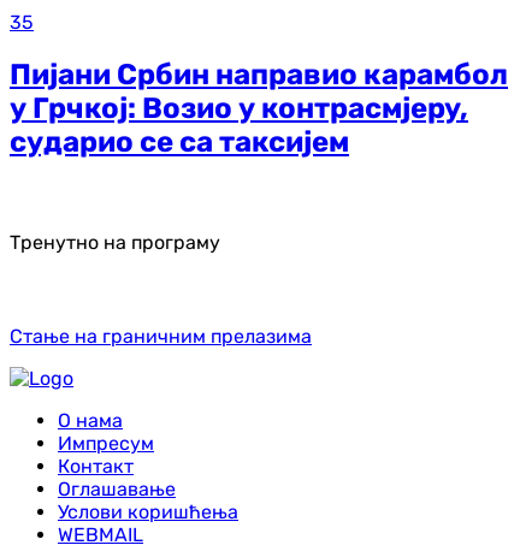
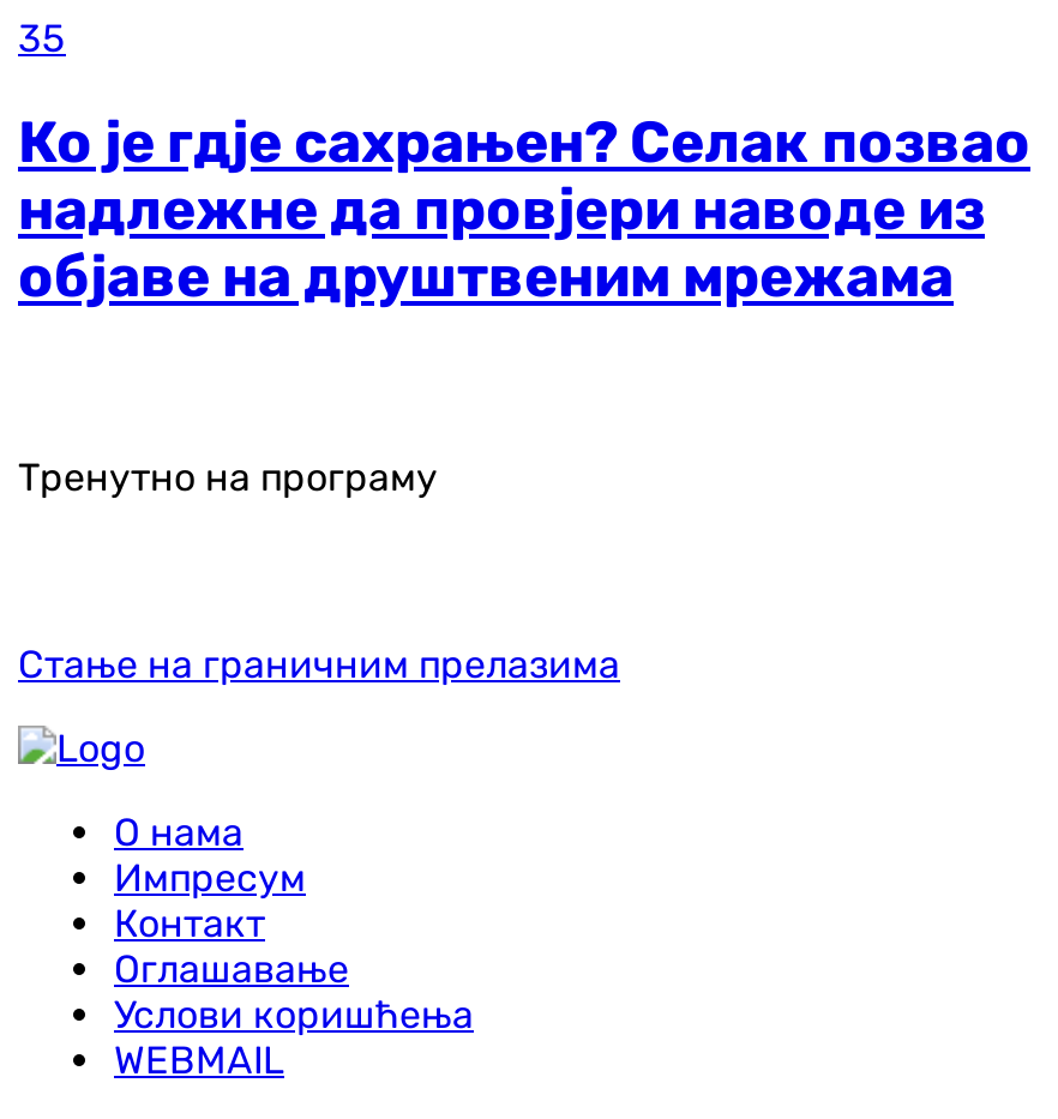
[10,58,508,159] Пијани Србин направио карамбол | у Грчкој: Возио у контрасмјеру, | сударио се са таксијем -> [18,110,1030,311] Ко је гдје сахрањен? Селак позвао | надлежне да провјери наводе из | објаве на друштвеним мрежама

